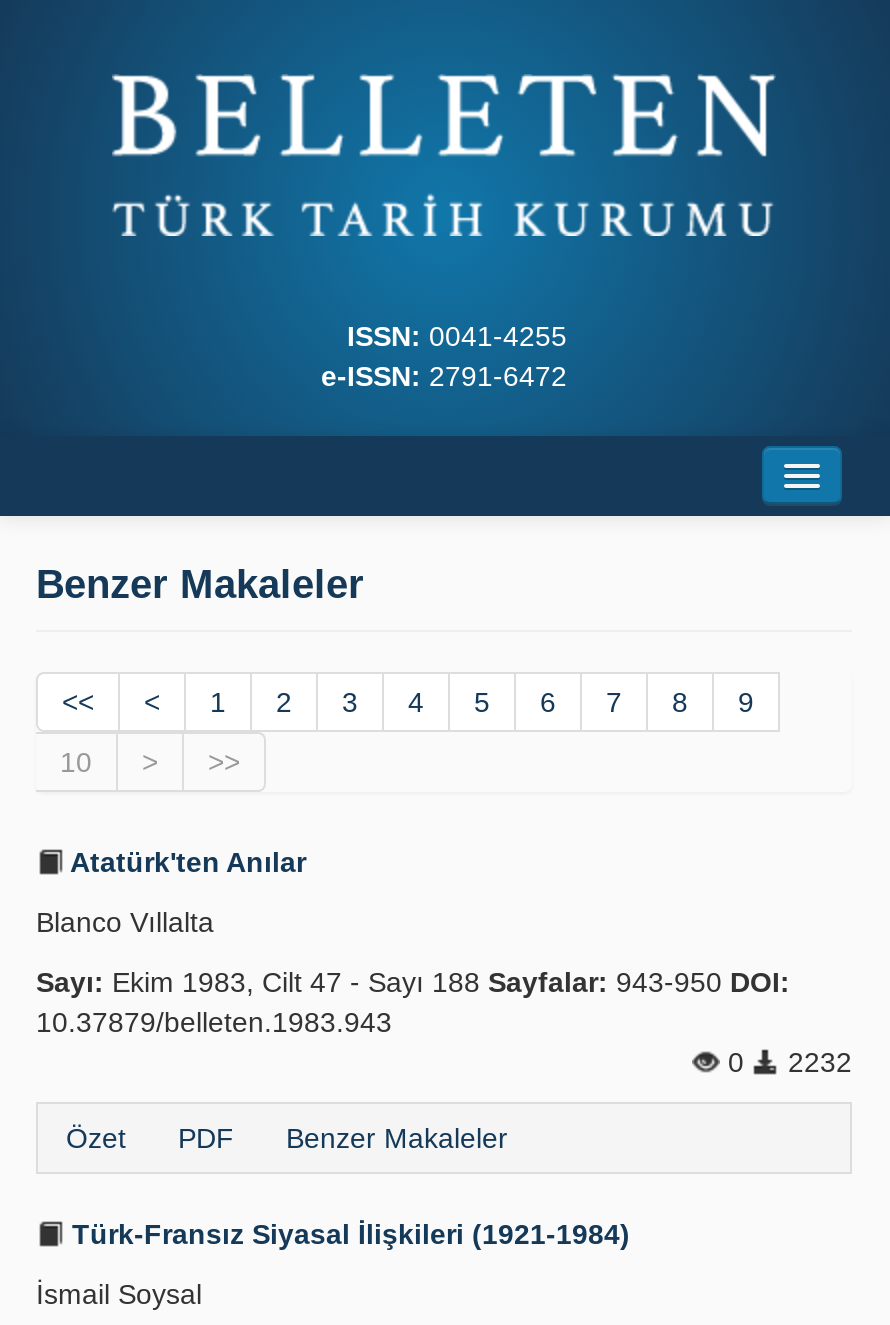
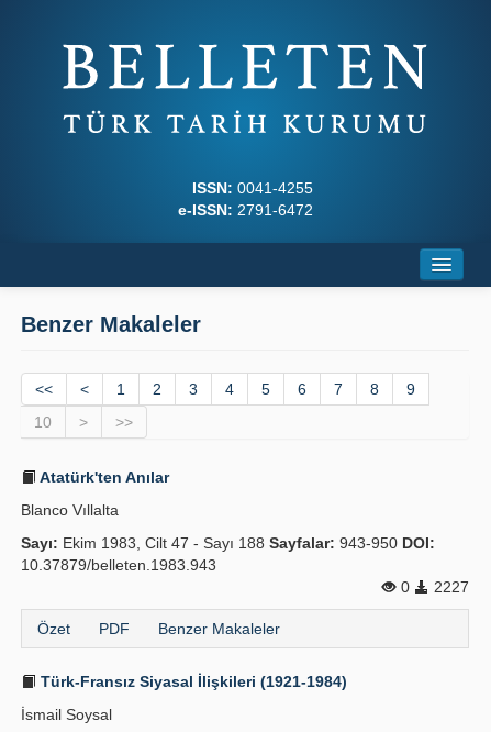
[720,1046,852,1078] 0 2232 -> [397,578,469,596] 0 2227

